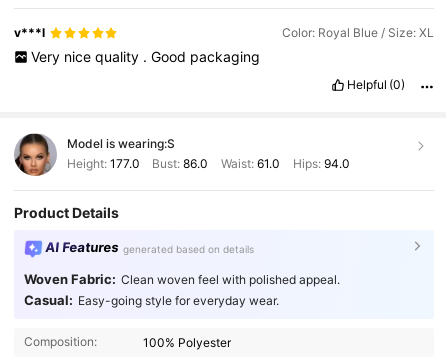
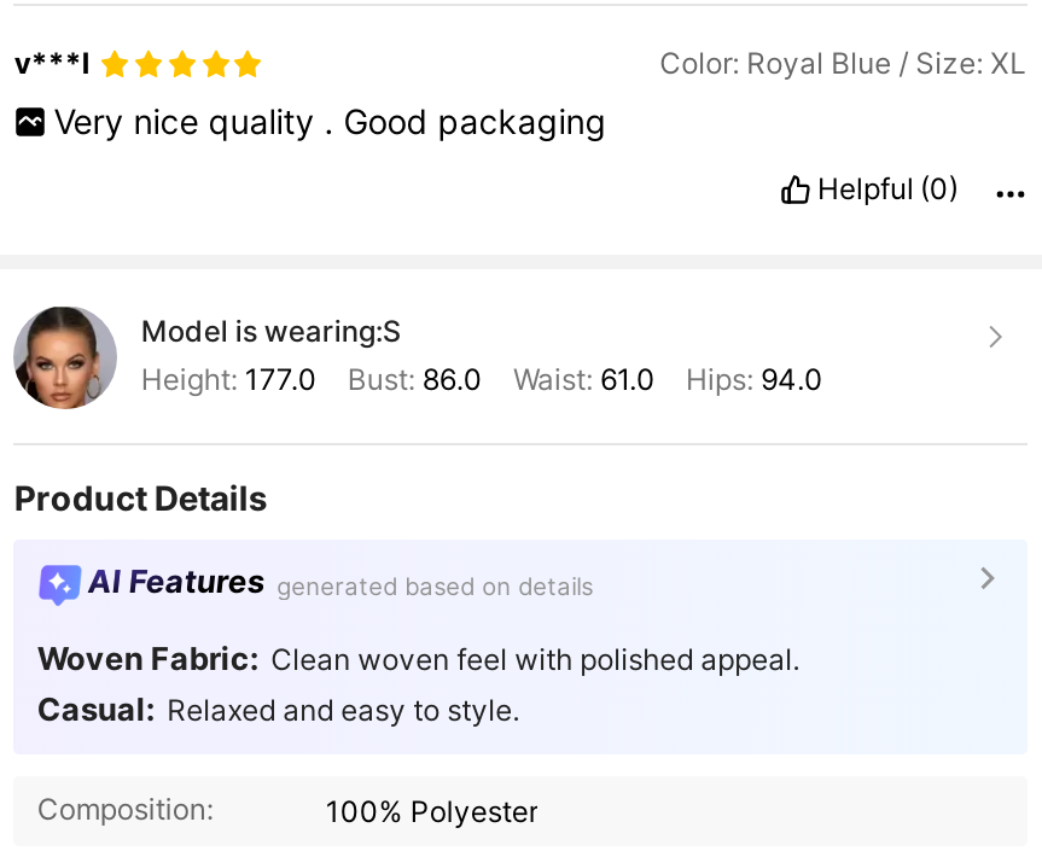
[24,292,279,308] Casual: Easy-going style for everyday wear. -> [37,690,519,729] Casual: Relaxed and easy to style.

